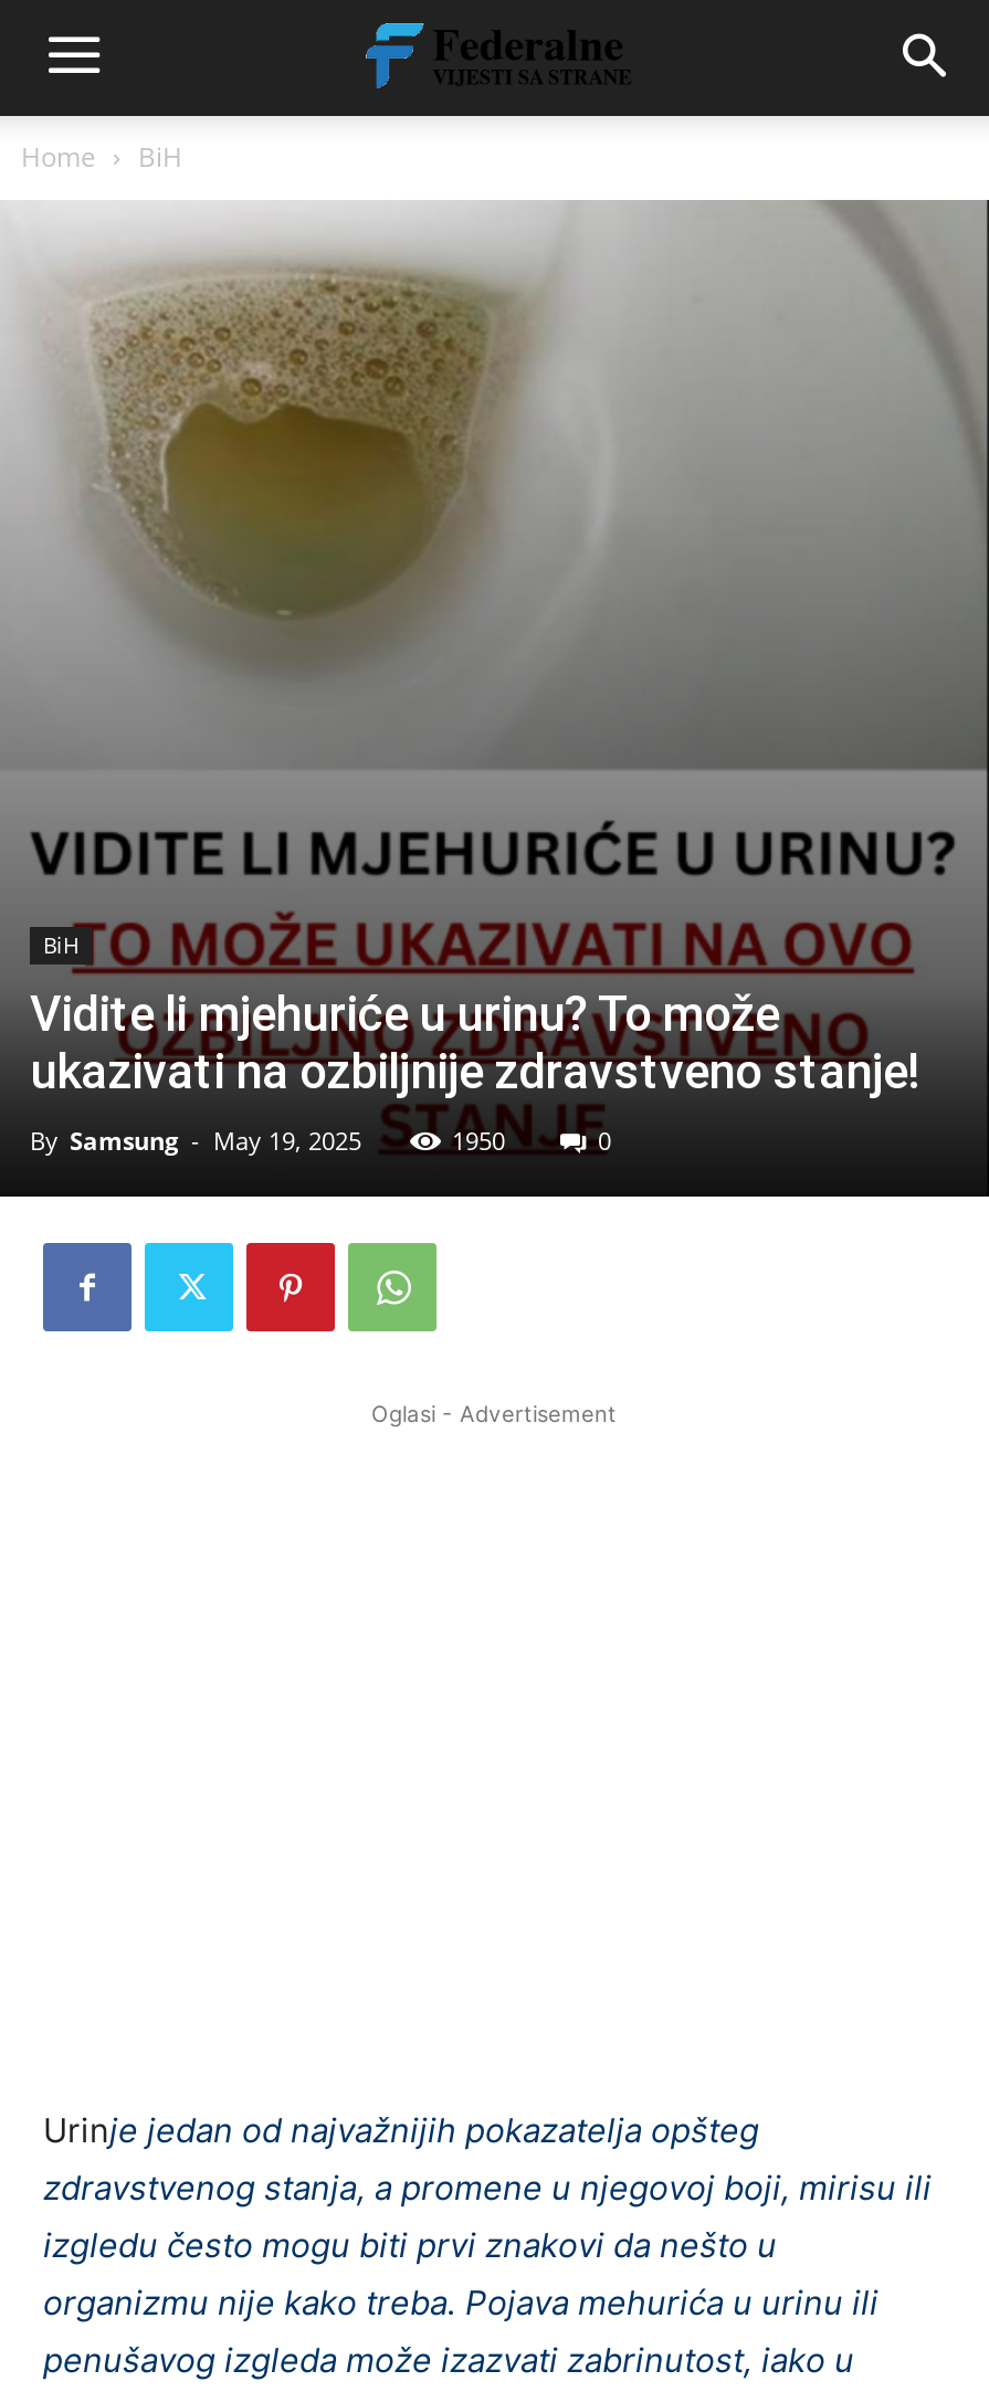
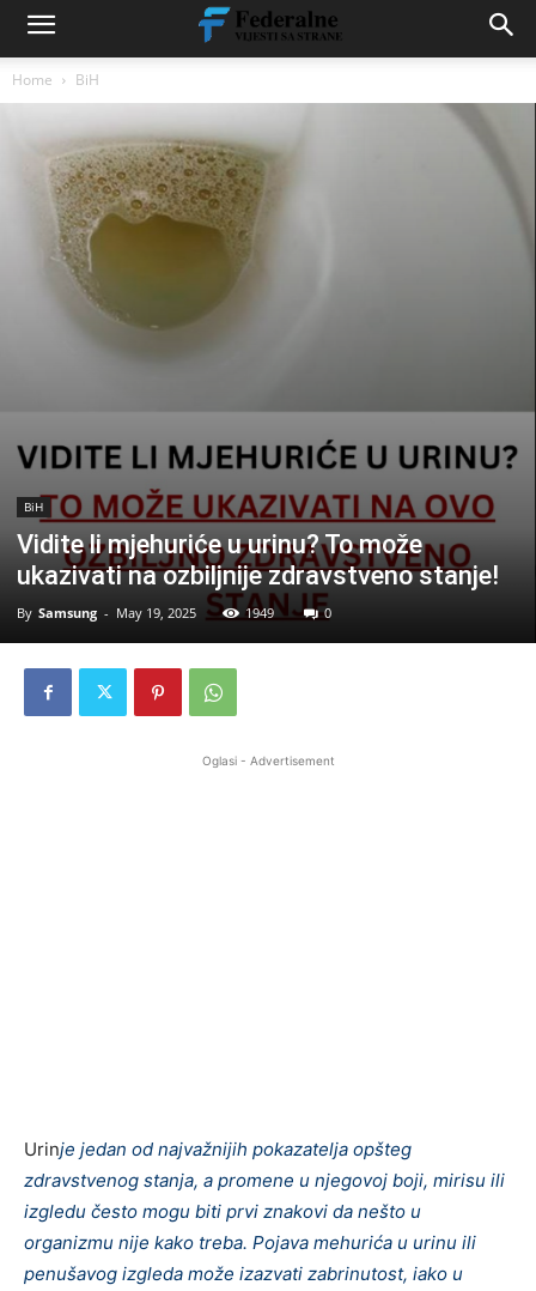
[452,1125,505,1158] 1950 -> [245,604,274,622] 1949

